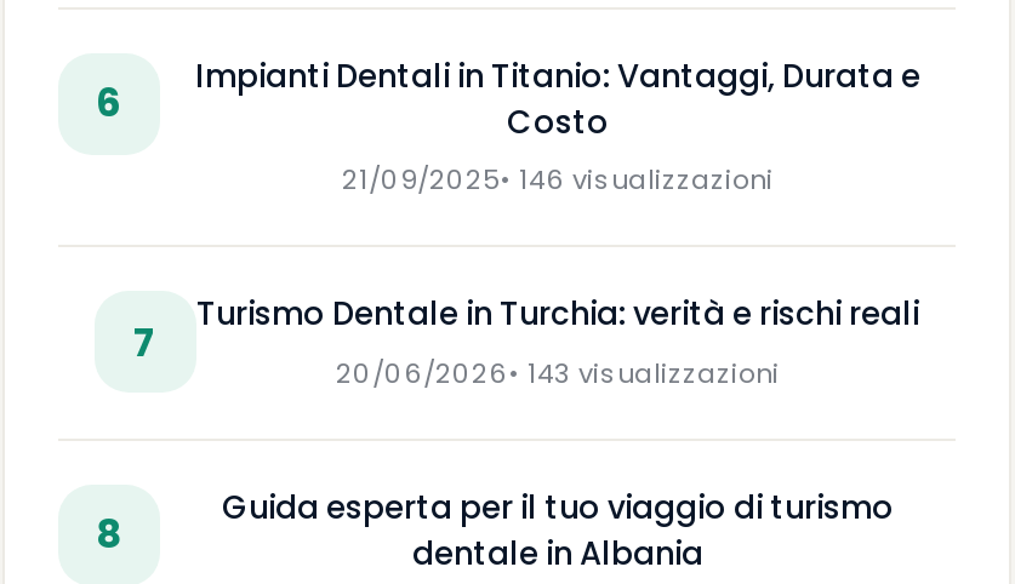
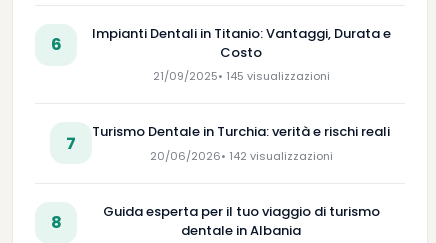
[342,160,774,199] 21/09/2025 • 146 visualizzazioni -> [152,68,329,84] 21/09/2025 • 145 visualizzazioni
[336,353,780,391] 20/06/2026 • 143 visualizzazioni -> [149,147,332,163] 20/06/2026 • 142 visualizzazioni

